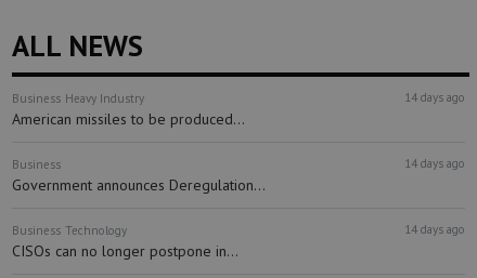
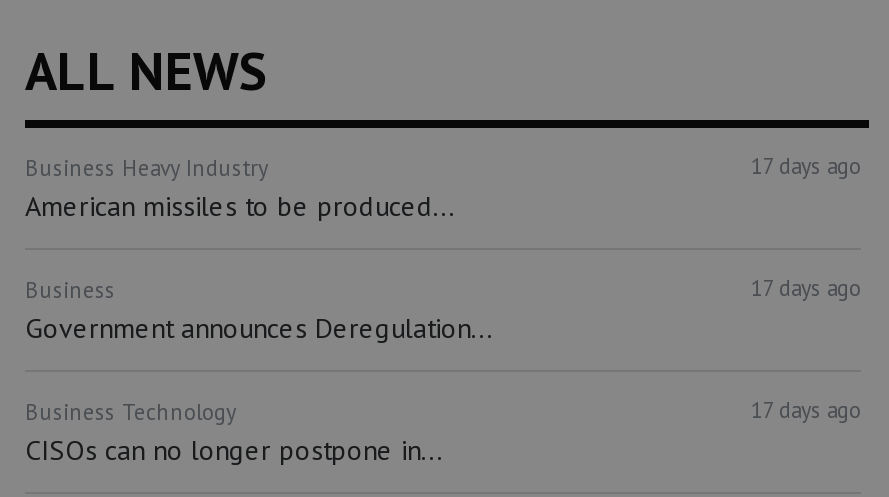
[404,89,465,105] 14 days ago -> [751,151,861,179] 17 days ago
[404,155,465,171] 14 days ago -> [751,273,861,301] 17 days ago
[404,221,465,237] 14 days ago -> [751,395,861,423] 17 days ago

